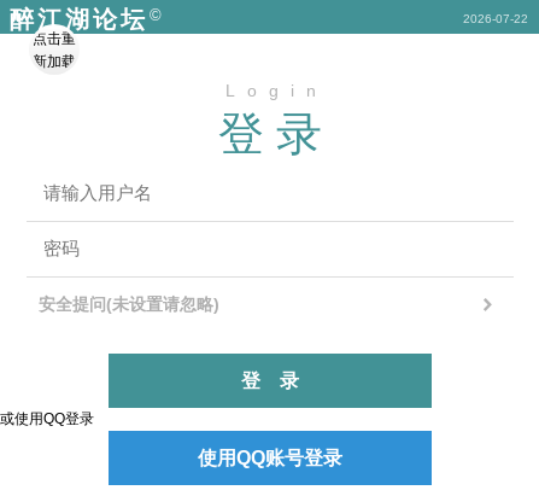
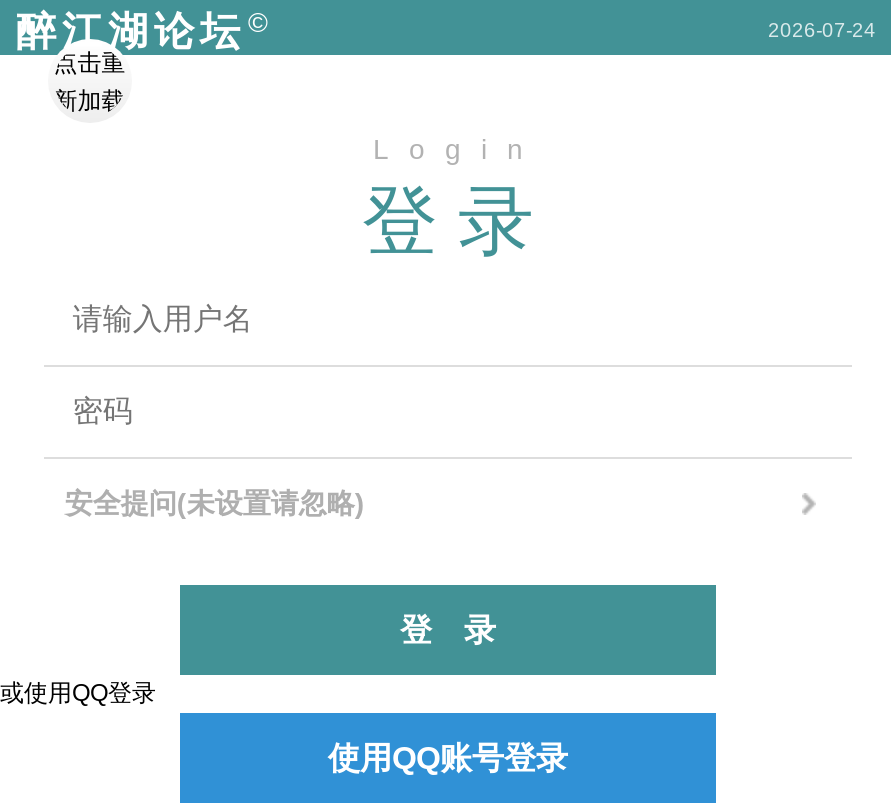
[463,12,528,25] 2026-07-22 -> [768,19,876,41] 2026-07-24

